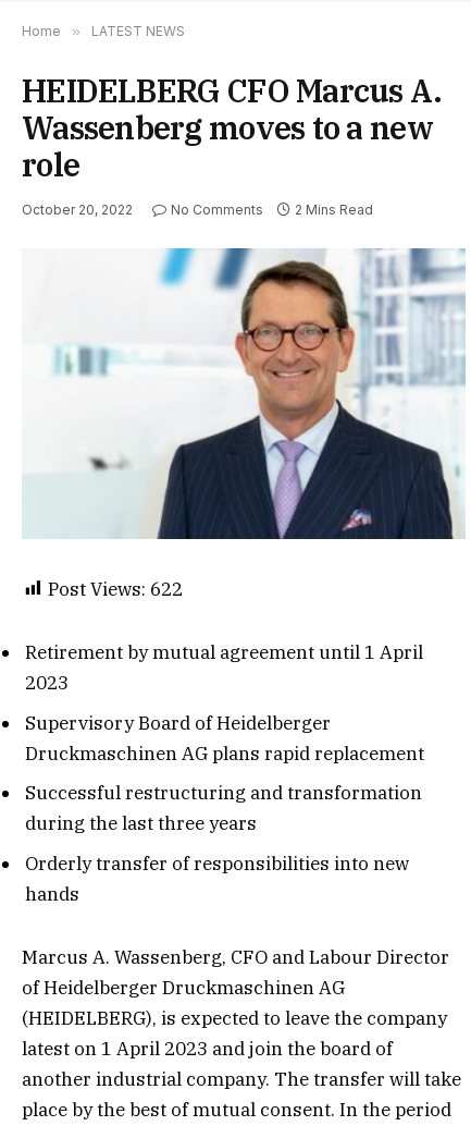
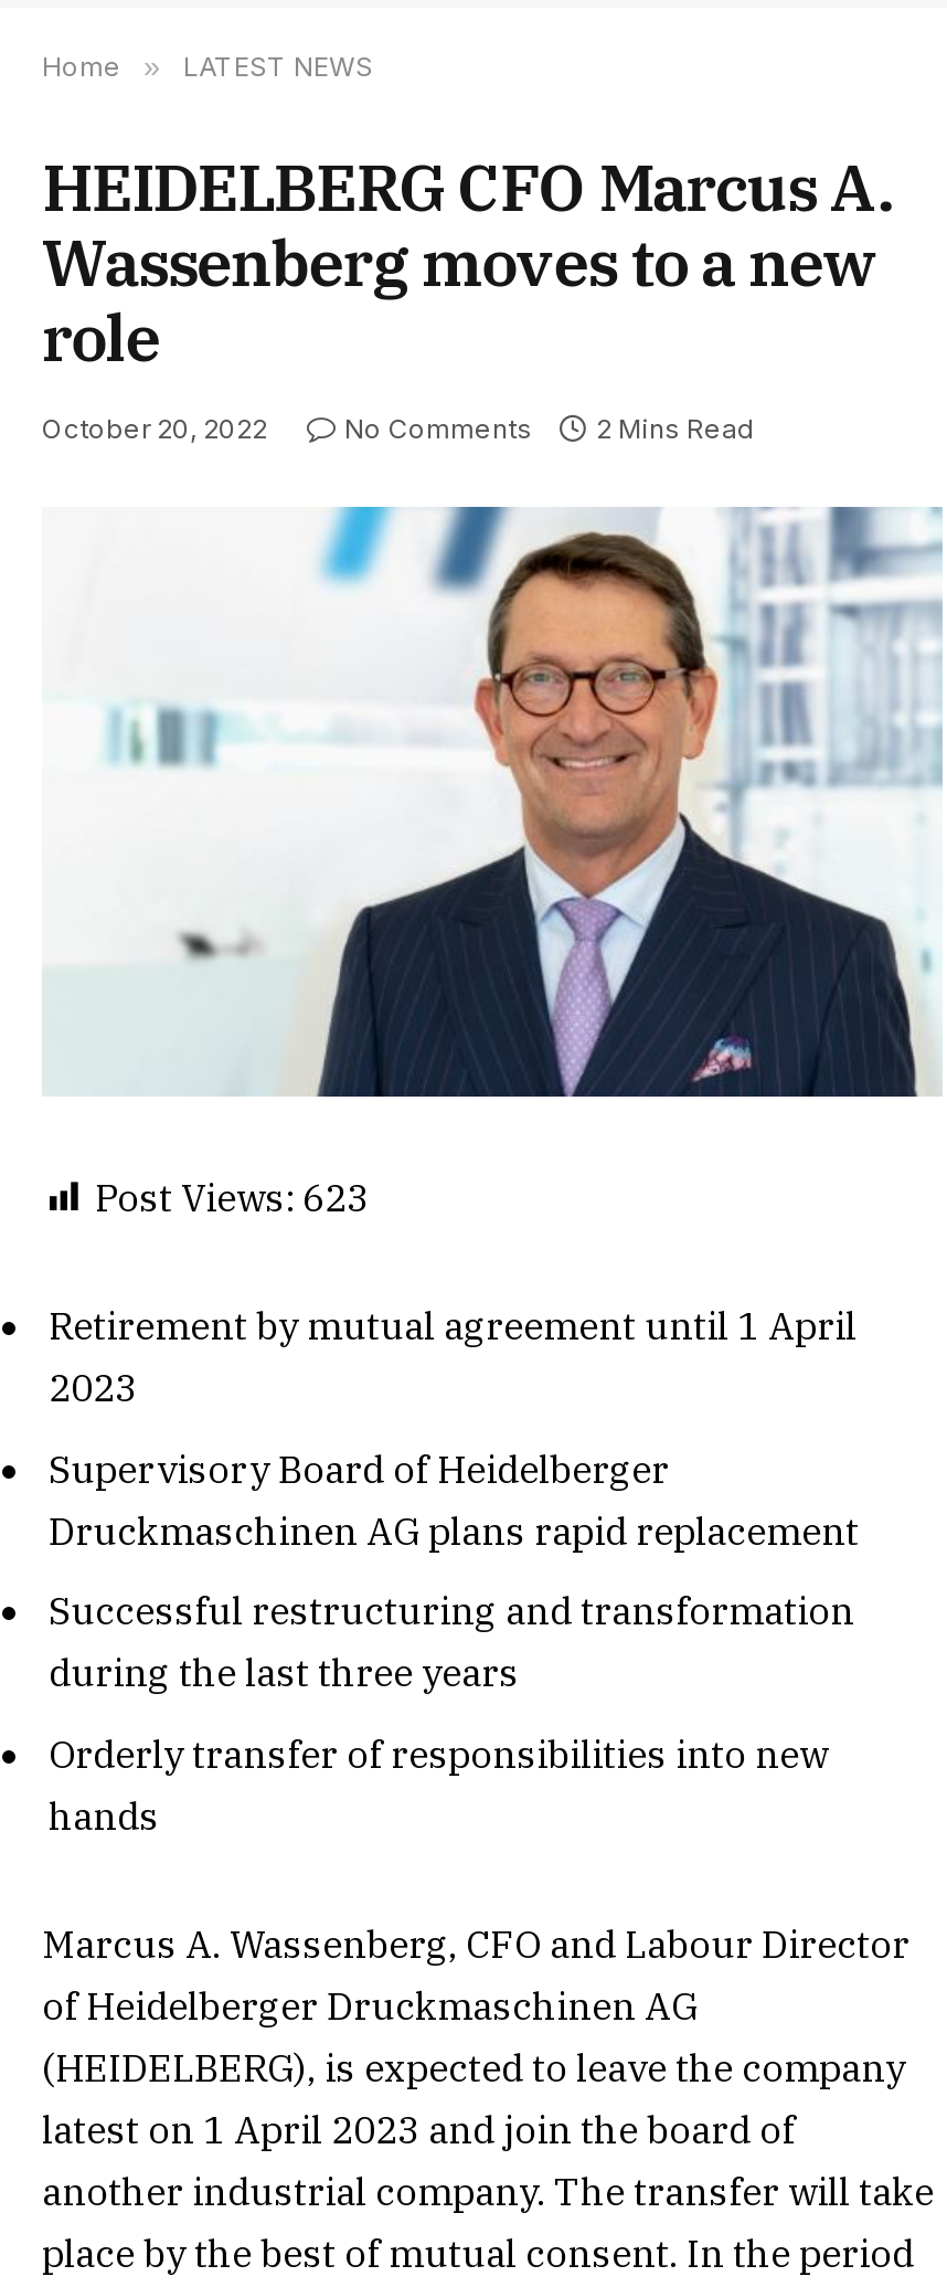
[48,577,183,601] Post Views: 622 -> [95,1173,369,1222] Post Views: 623

